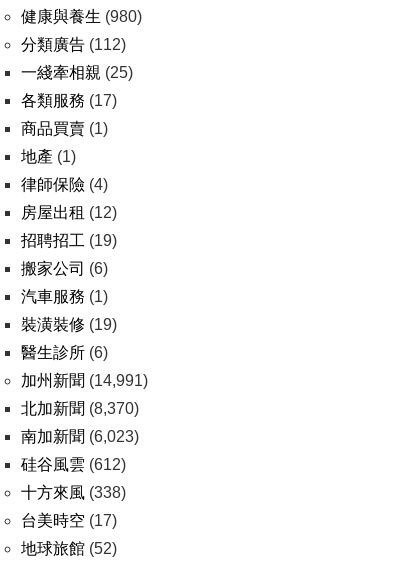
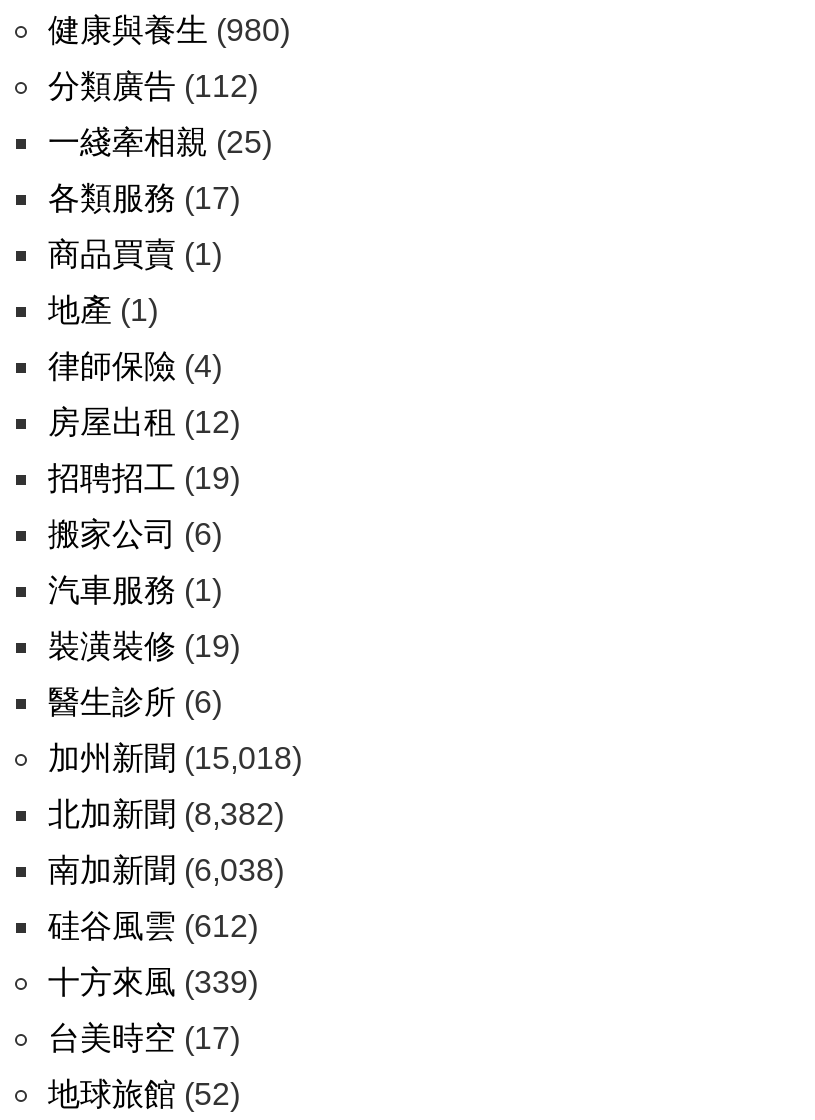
[21,372,148,389] 加州新聞(14,991) -> [48,741,302,775] 加州新聞(15,018)
[21,400,139,417] 北加新聞(8,370) -> [48,797,284,831] 北加新聞(8,382)
[21,428,139,445] 南加新聞(6,023) -> [48,853,284,887] 南加新聞(6,038)
[21,484,126,501] 十方來風(338) -> [48,965,258,999] 十方來風(339)

